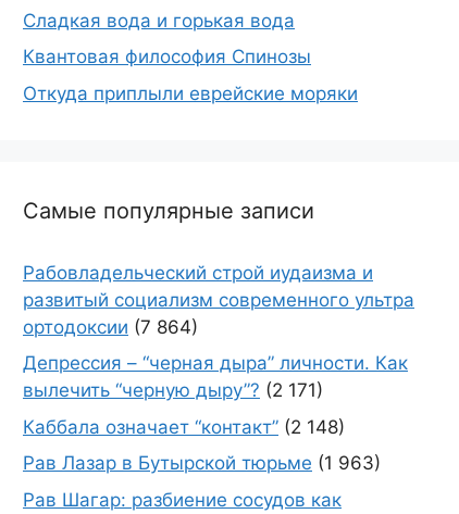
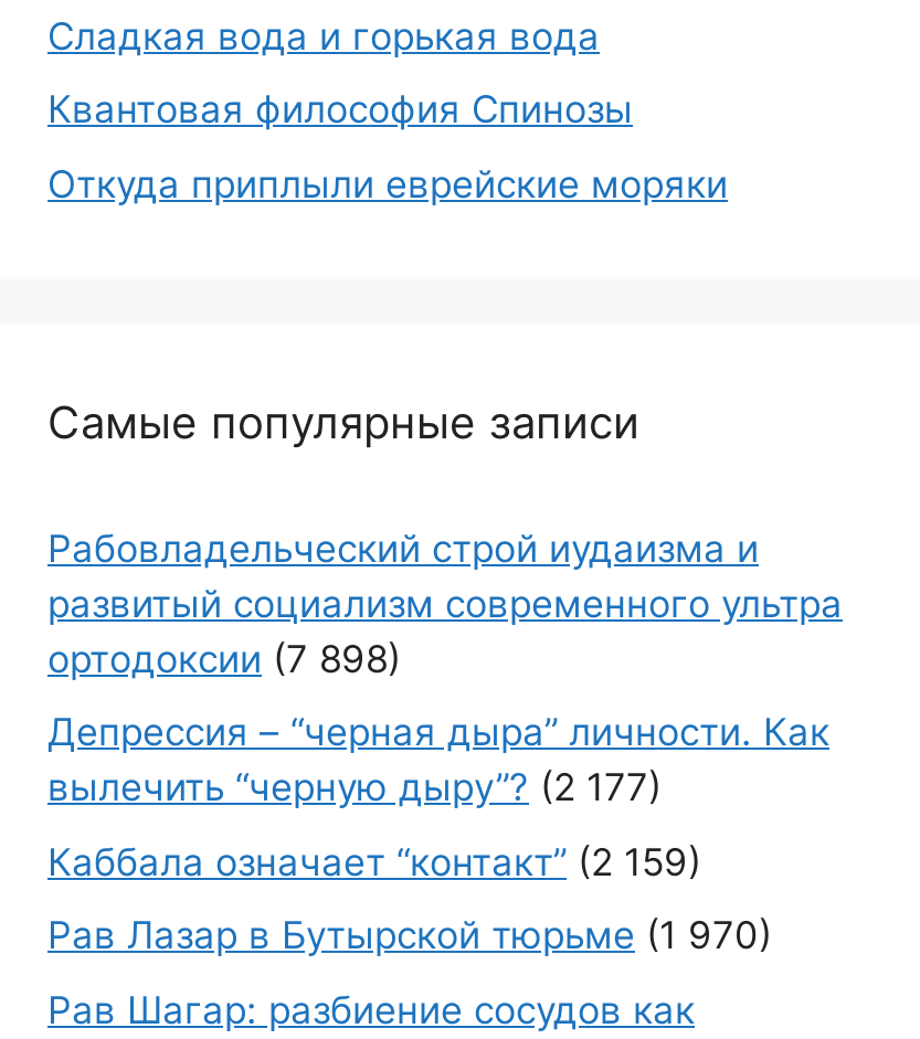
[23,316,198,337] ортодоксии (7 864) -> [47,636,401,680] ортодоксии (7 898)
[23,379,323,401] вылечить “черную дыру”? (2 171) -> [47,765,662,809] вылечить “черную дыру”? (2 177)
[23,416,345,437] Каббала означает “контакт” (2 148) -> [47,839,701,883] Каббала означает “контакт” (2 159)
[23,452,381,474] Рав Лазар в Бутырской тюрьме (1 963) -> [47,913,772,957] Рав Лазар в Бутырской тюрьме (1 970)

